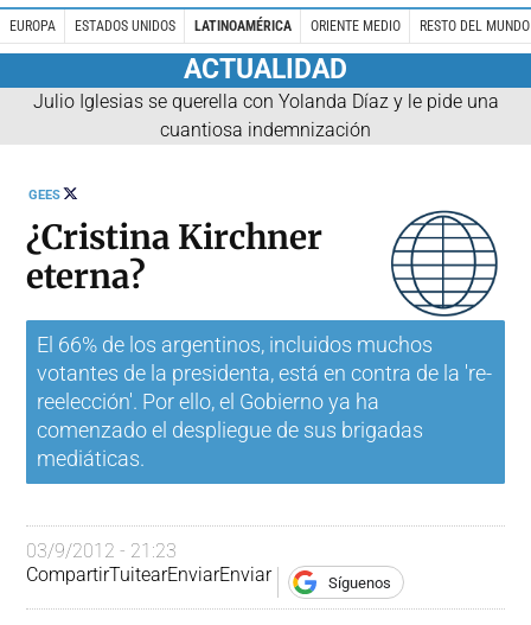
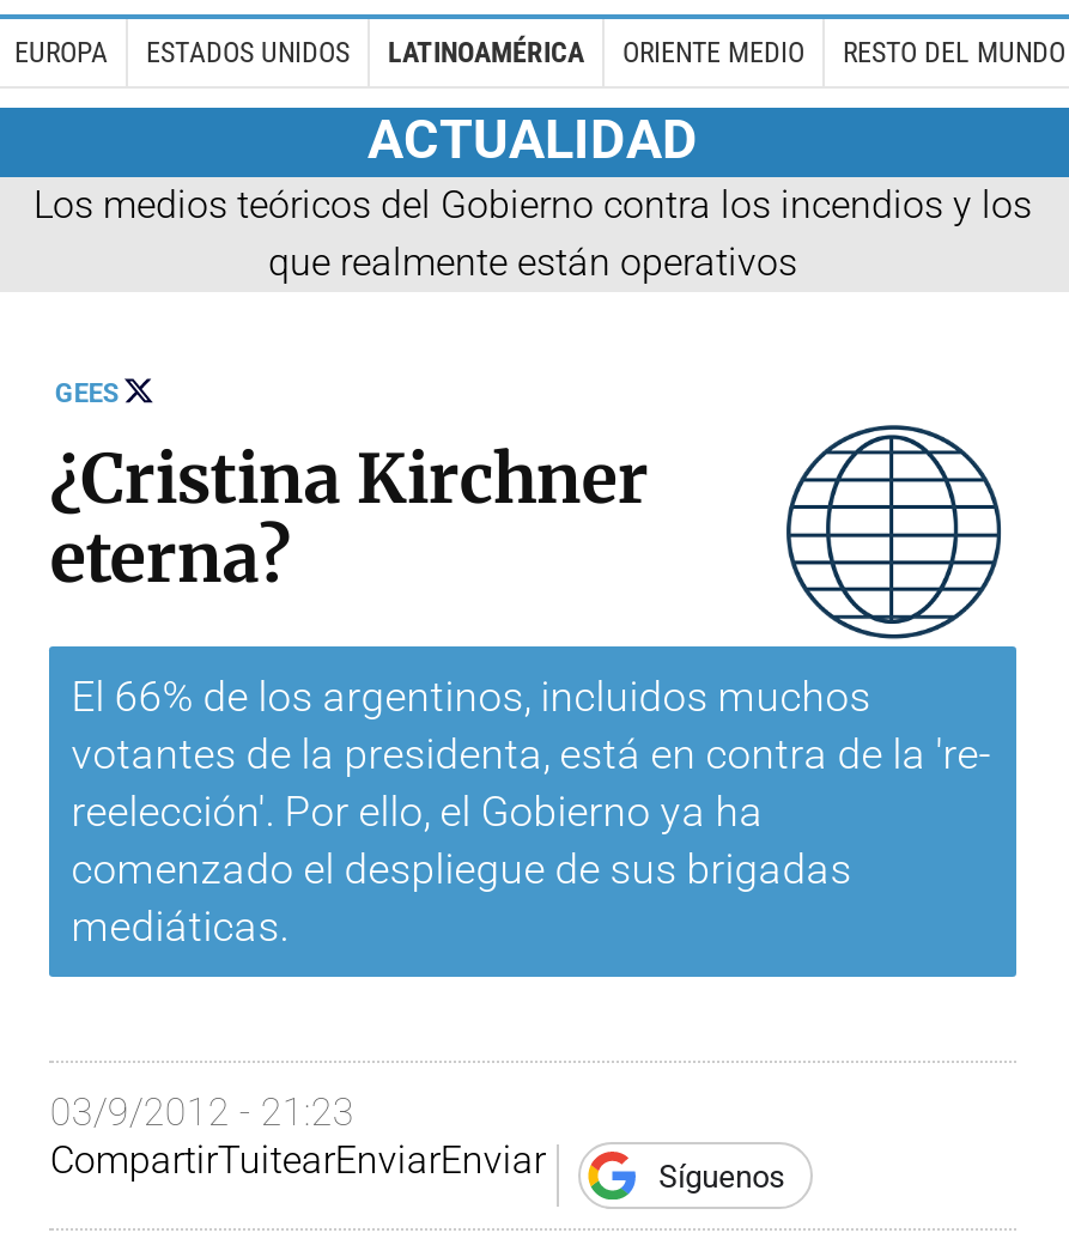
[33,90,498,141] Julio Iglesias se querella con Yolanda Díaz y le pide una | cuantiosa indemnización -> [34,181,1032,284] Los medios teóricos del Gobierno contra los incendios y los | que realmente están operativos

